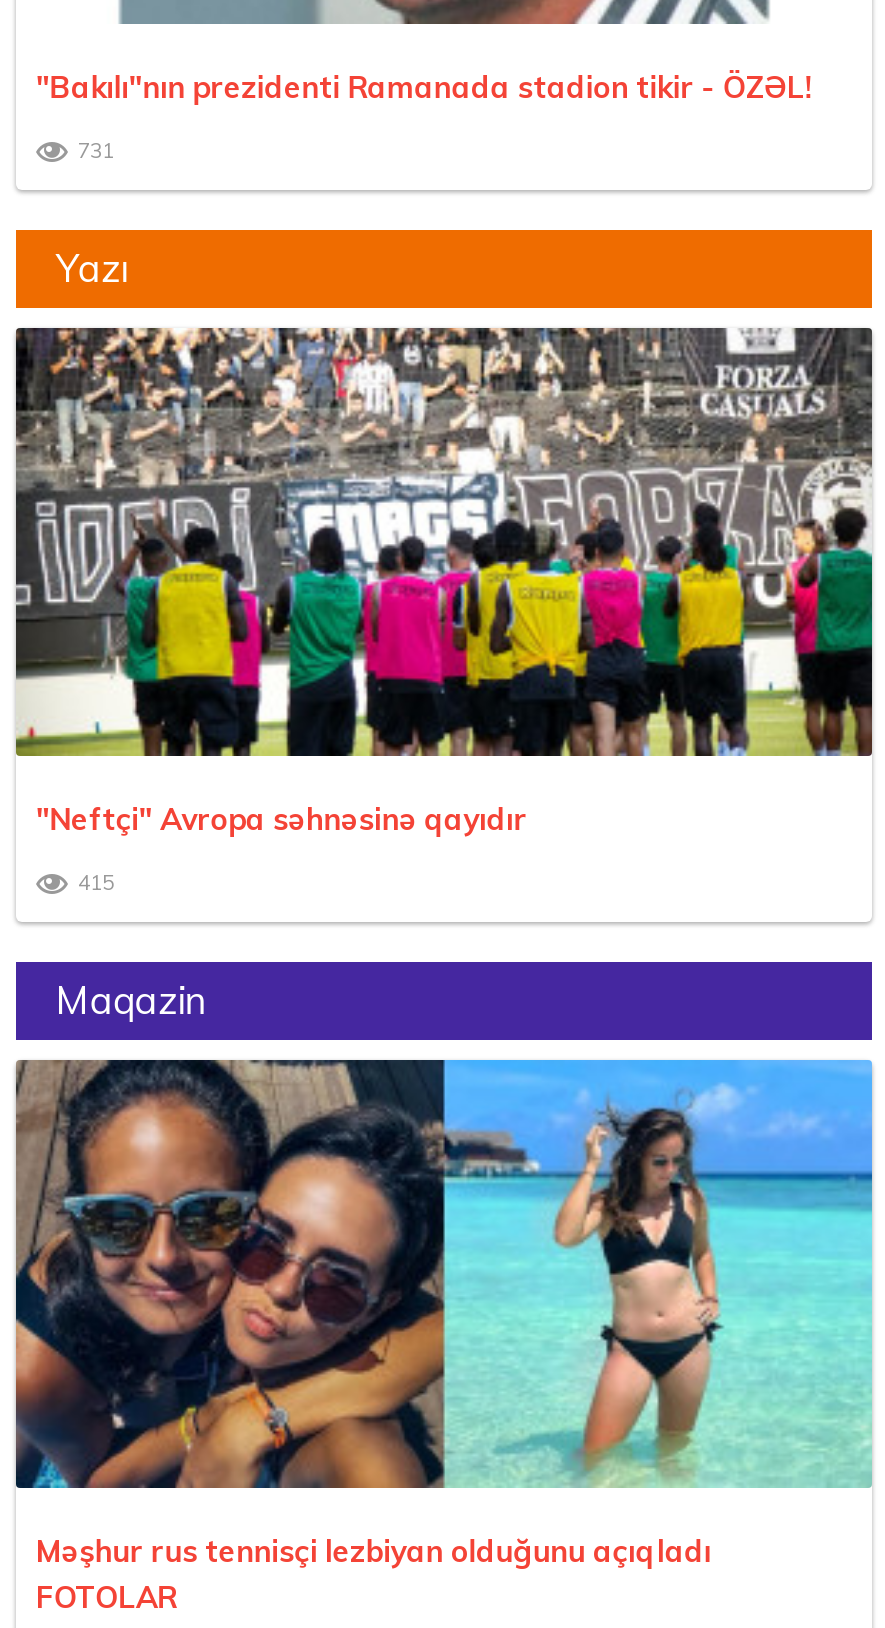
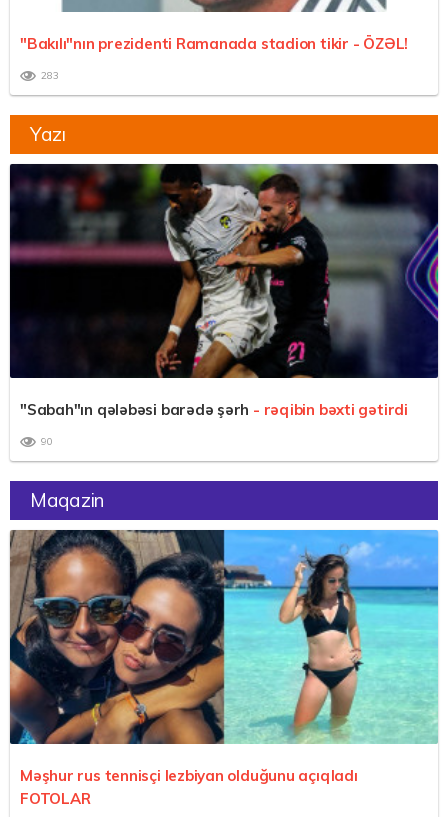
[78,139,114,165] 731 -> [41,69,59,82] 283
[14,326,874,838] [image] | "Neftçi" Avropa səhnəsinə qayıdır -> [9,163,439,419] [image] | "Sabah"ın qələbəsi barədə şərh - rəqibin bəxti gətirdi
[78,871,114,897] 415 -> [41,435,53,448] 90

